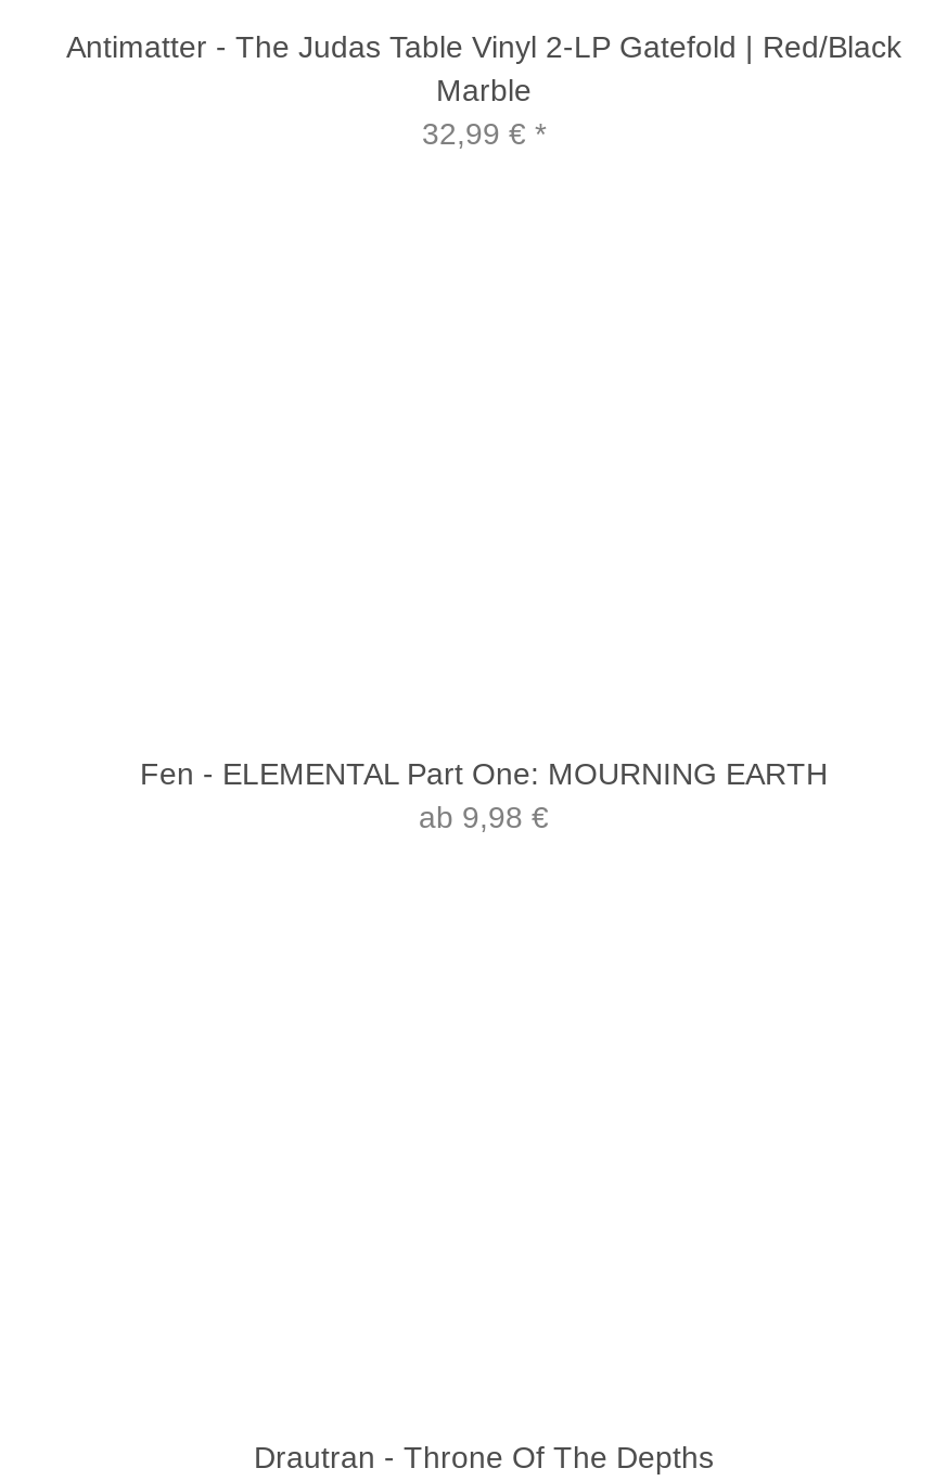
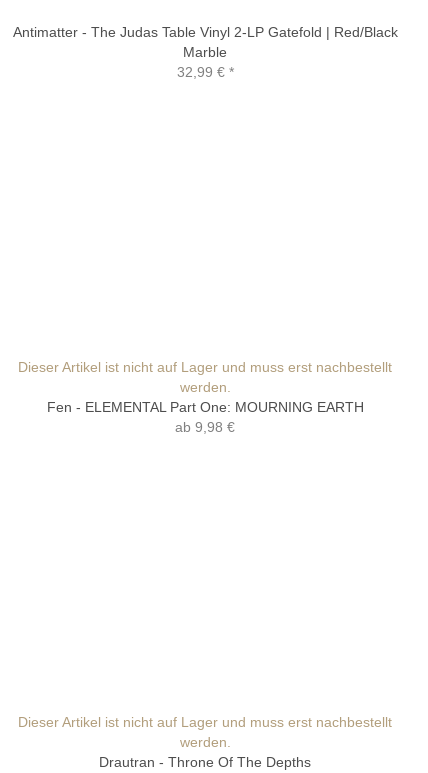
none -> [18,359,392,395] Dieser Artikel ist nicht auf Lager und muss erst nachbestellt | werden.
none -> [18,714,392,750] Dieser Artikel ist nicht auf Lager und muss erst nachbestellt | werden.

